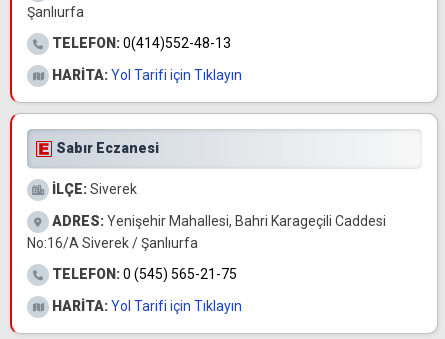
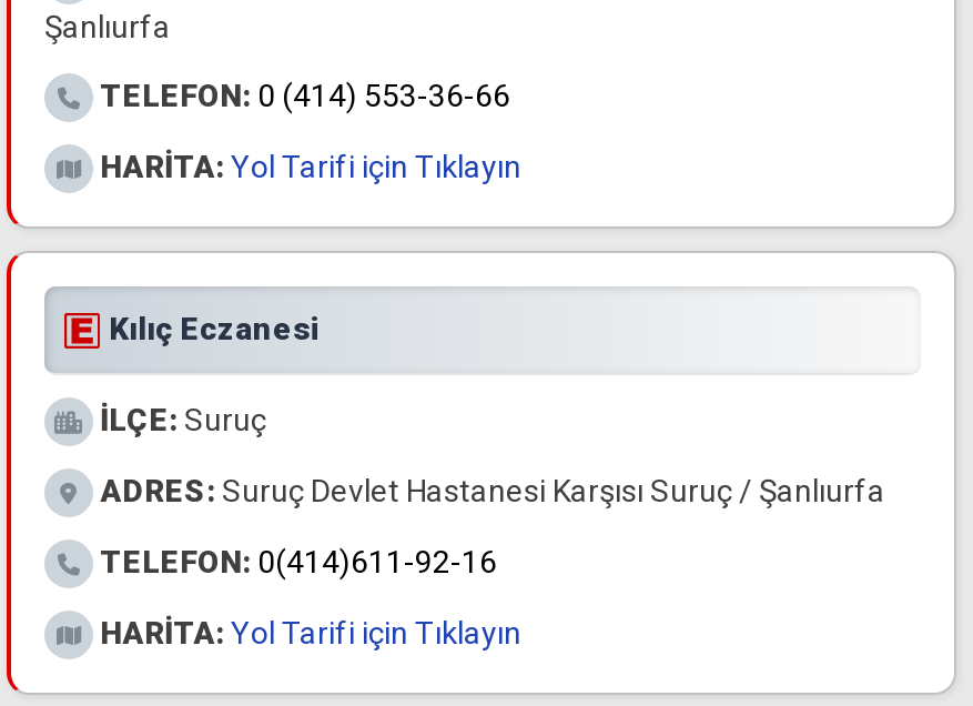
[49,35,231,51] TELEFON: 0(414)552-48-13 -> [93,78,510,113] TELEFON: 0 (414) 553-36-66
[56,140,159,156] Sabır Eczanesi -> [109,311,320,346] Kılıç Eczanesi
[49,181,137,197] İLÇE: Siverek -> [93,402,266,437] İLÇE: Suruç
[27,213,386,251] ADRES: Yenişehir Mahallesi, Bahri Karageçili Caddesi | No:16/A Siverek / Şanlıurfa -> [93,473,885,508] ADRES: Suruç Devlet Hastanesi Karşısı Suruç / Şanlıurfa
[49,266,237,282] TELEFON: 0 (545) 565-21-75 -> [93,544,497,579] TELEFON: 0(414)611-92-16

